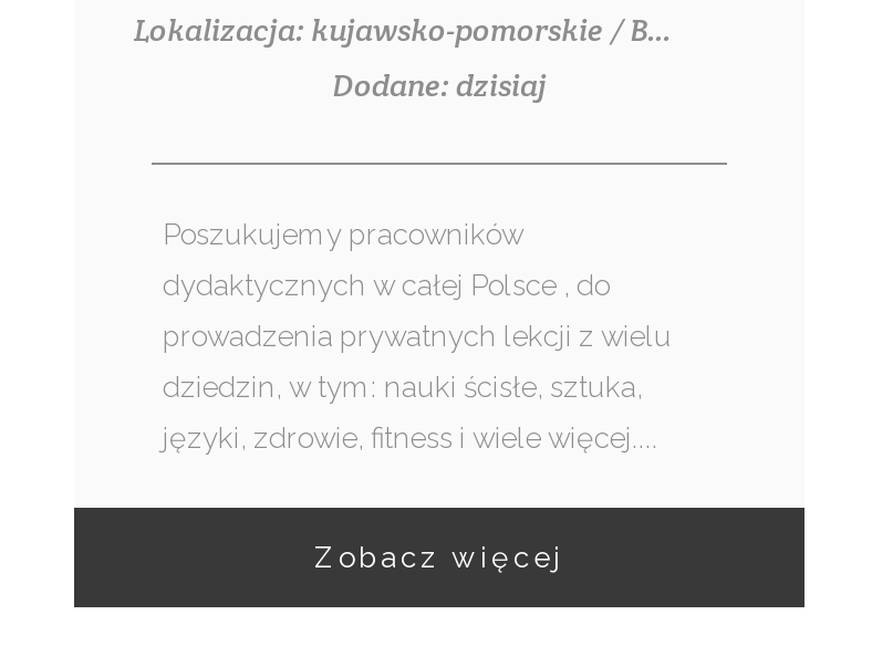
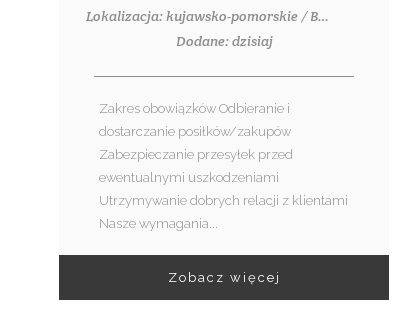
[163,217,672,454] Poszukujemy pracowników | dydaktycznych w całej Polsce , do | prowadzenia prywatnych lekcji z wielu | dziedzin, w tym: nauki ścisłe, sztuka, | języki, zdrowie, fitness i wiele więcej.... -> [99,101,348,231] Zakres obowiązków Odbieranie i | dostarczanie posiłków/zakupów | Zabezpieczanie przesyłek przed | ewentualnymi uszkodzeniami | Utrzymywanie dobrych relacji z klientami | Nasze wymagania...

